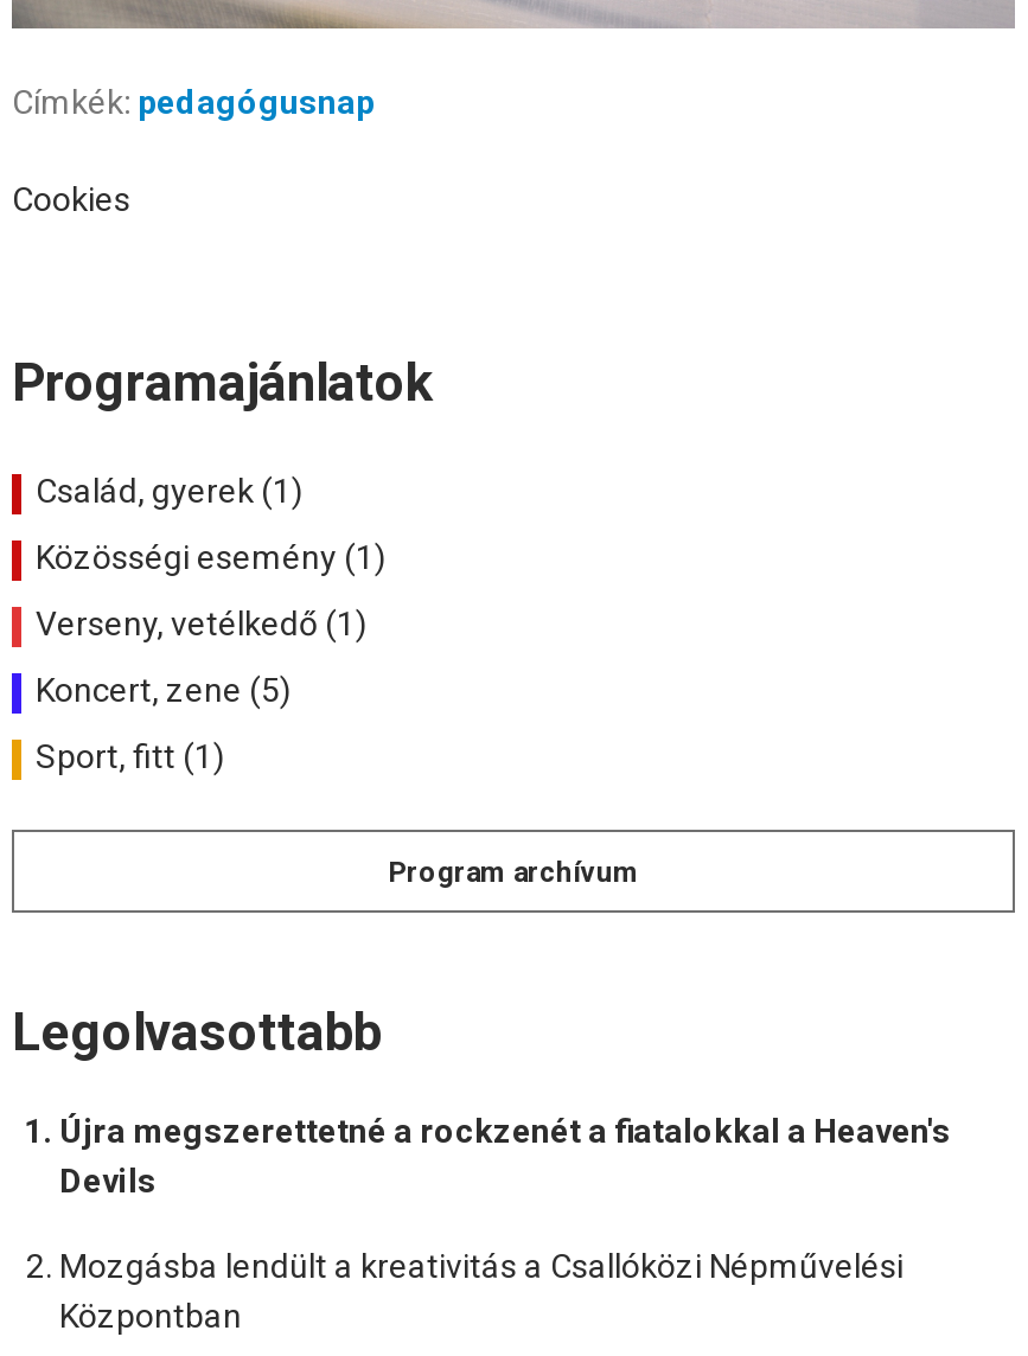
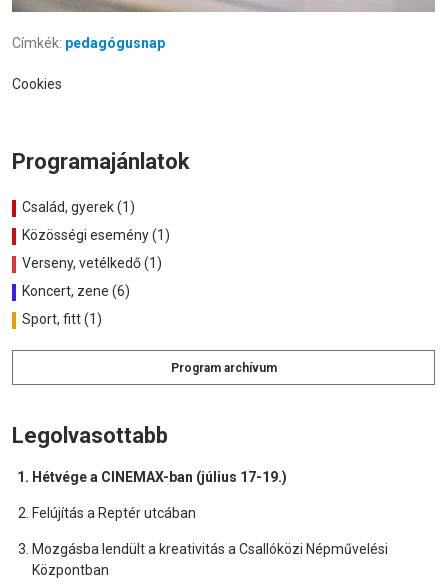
[28,671,292,709] Koncert, zene (5) -> [19,283,130,299] Koncert, zene (6)
[59,1112,951,1200] Újra megszerettetné a rockzenét a fiatalokkal a Heaven's | Devils -> [32,469,287,521] Hétvége a CINEMAX-ban (július 17-19.) | Felújítás a Reptér utcában

